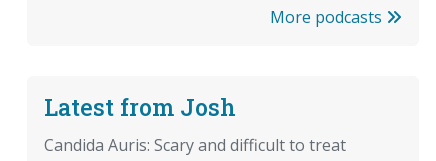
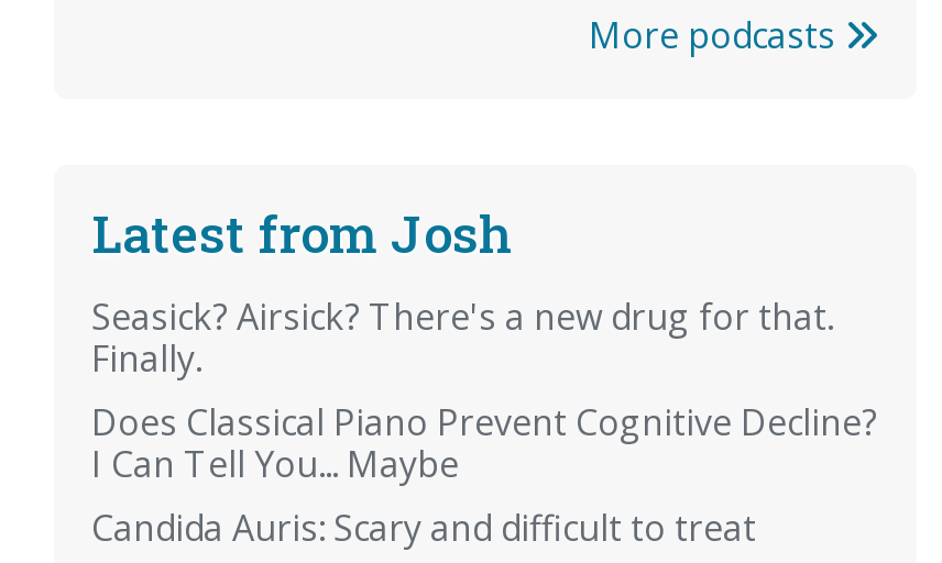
none -> [91,293,877,489] Seasick? Airsick? There's a new drug for that. | Finally. | Does Classical Piano Prevent Cognitive Decline? | I Can Tell You... Maybe

